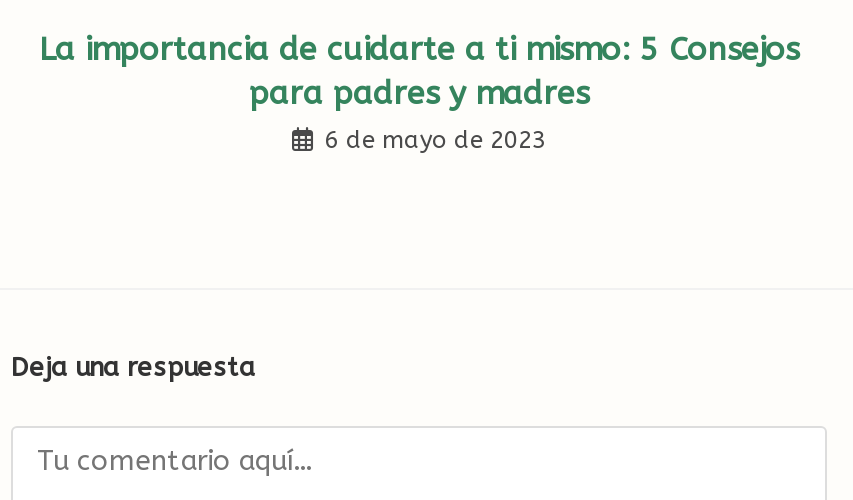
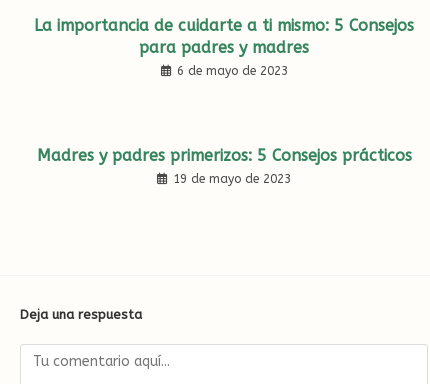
none -> [36,146,411,186] Madres y padres primerizos: 5 Consejos prácticos | 19 de mayo de 2023

